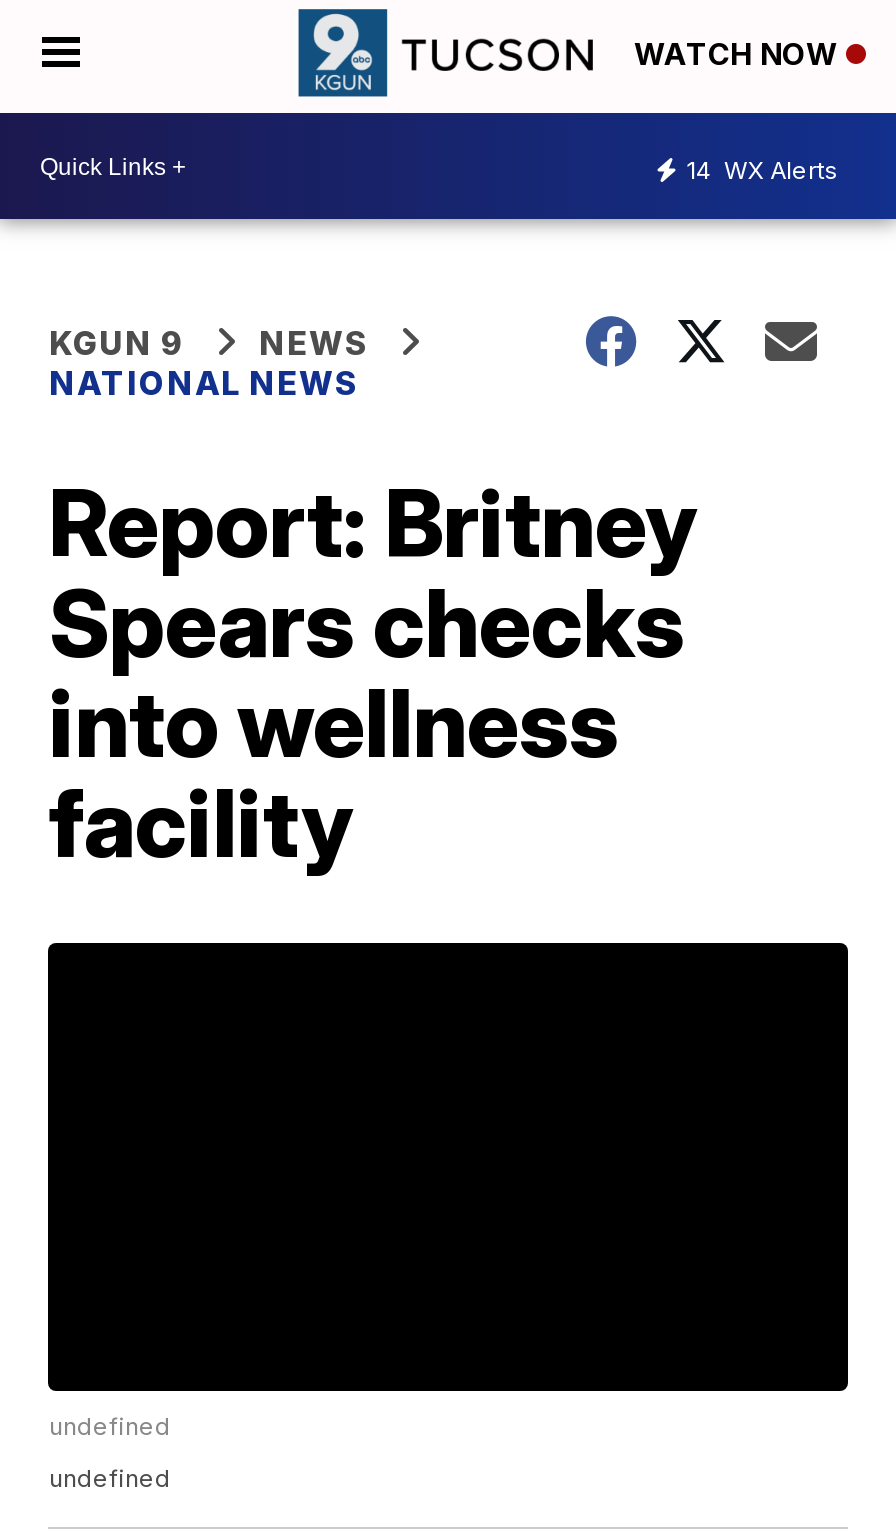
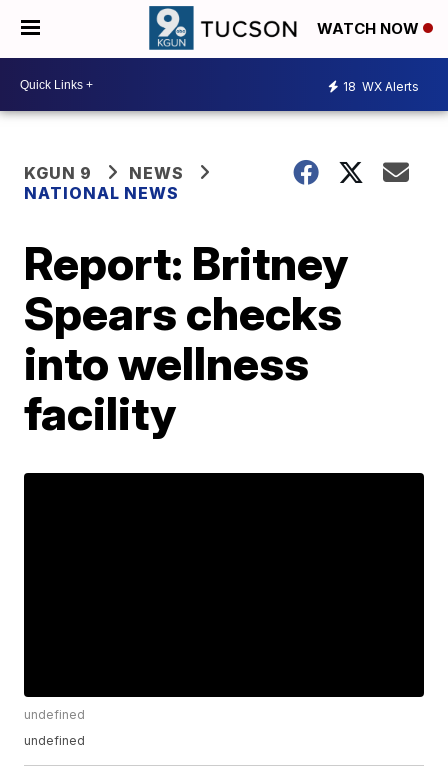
[686,154,838,184] 14 WX Alerts -> [343,78,419,93] 18 WX Alerts

